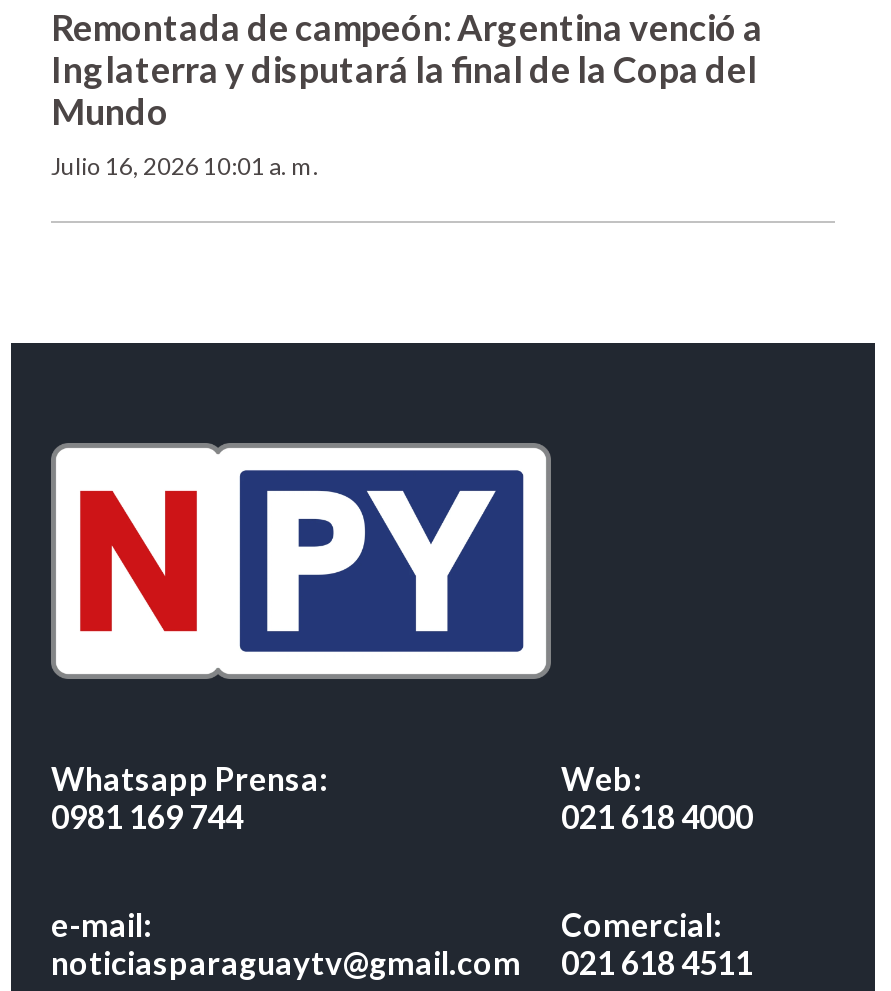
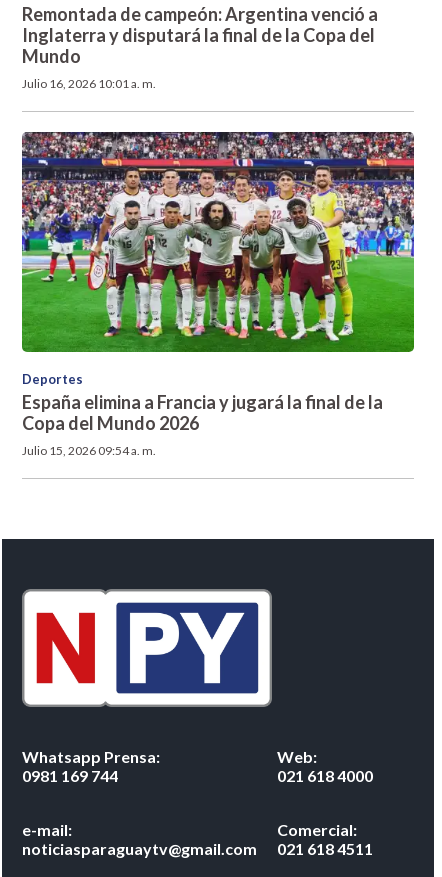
none -> [21,131,415,458] [image] | Deportes | España elimina a Francia y jugará la final de la | Copa del Mundo 2026 | Julio 15, 2026 09:54 a. m.

